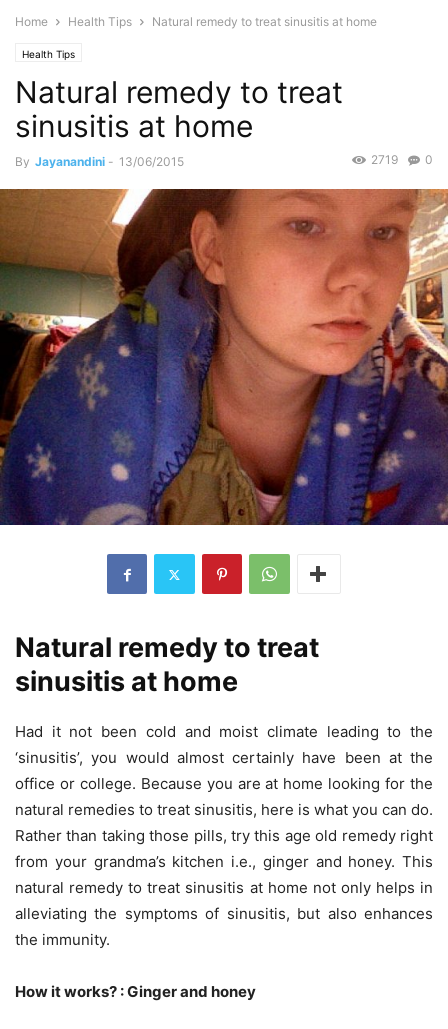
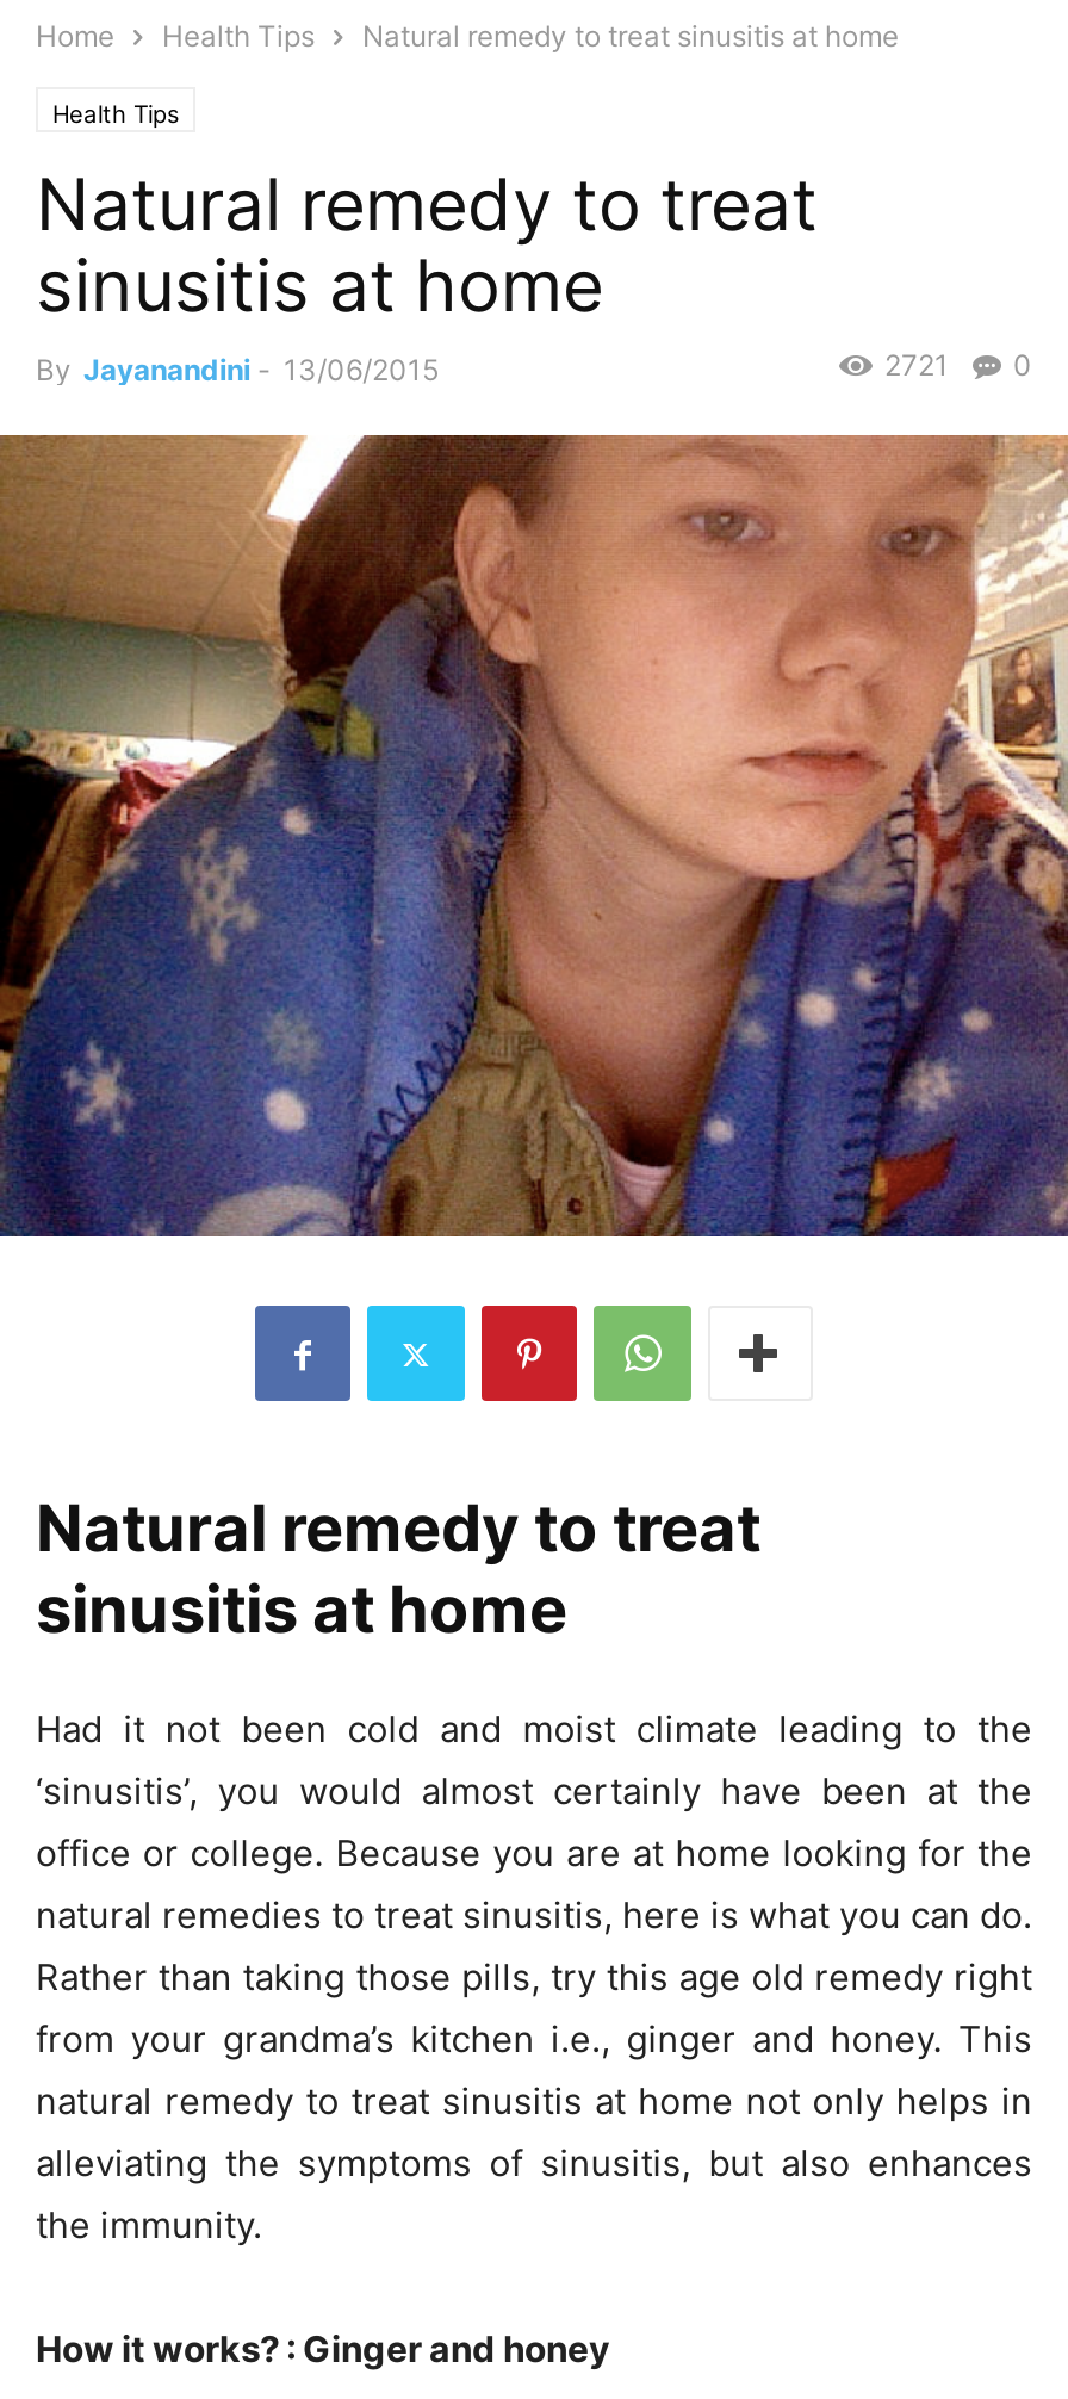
[371,152,433,167] 2719 0 -> [884,347,1032,383] 2721 0

